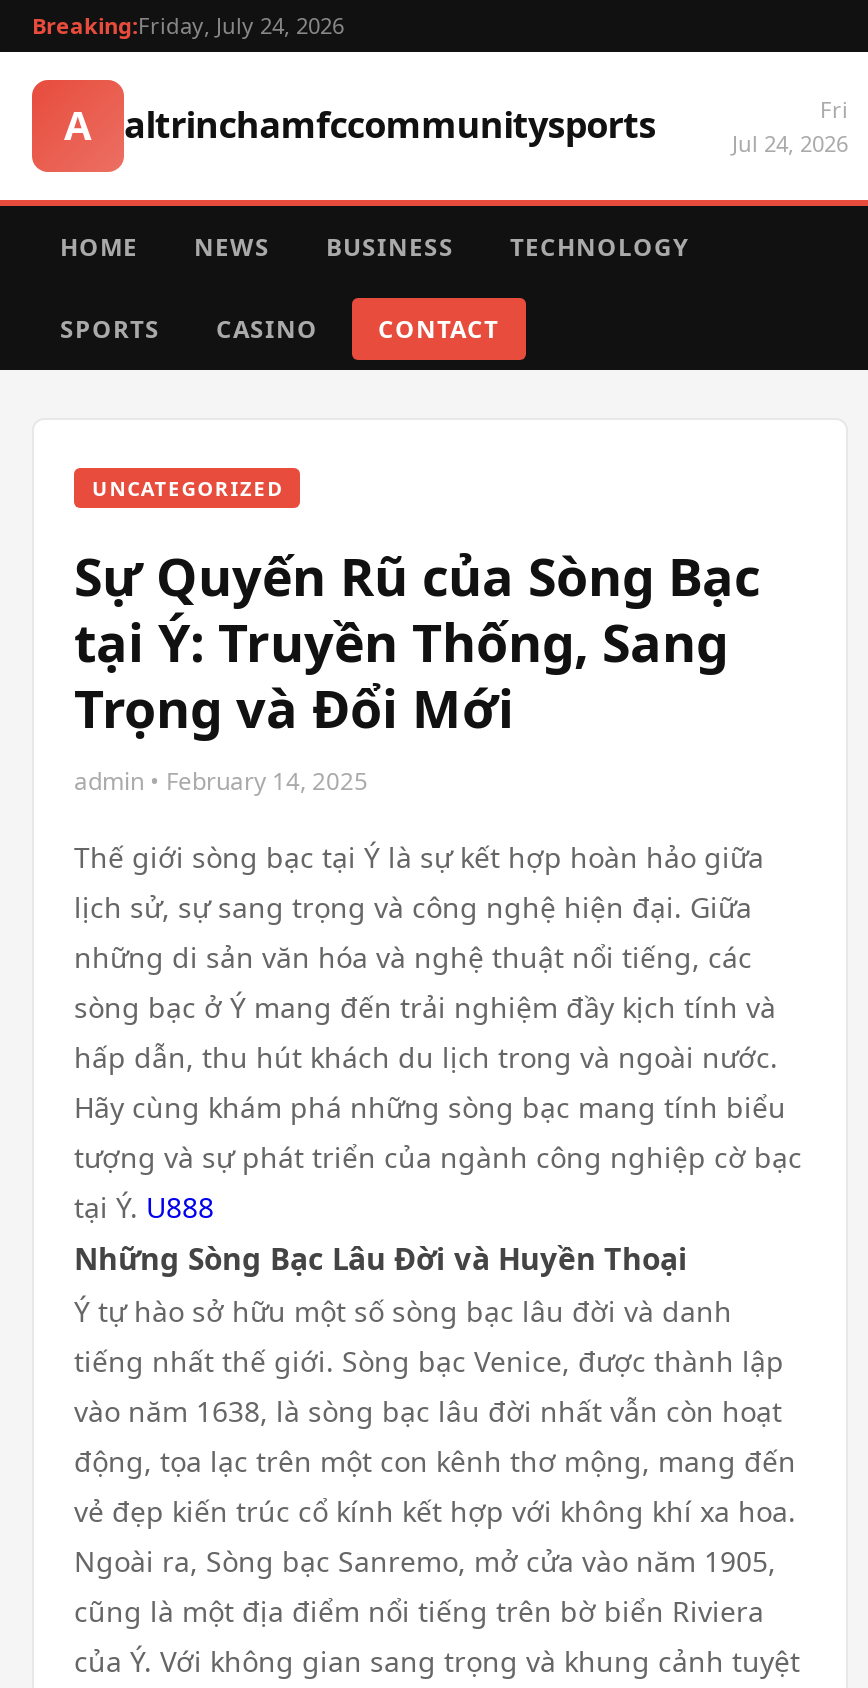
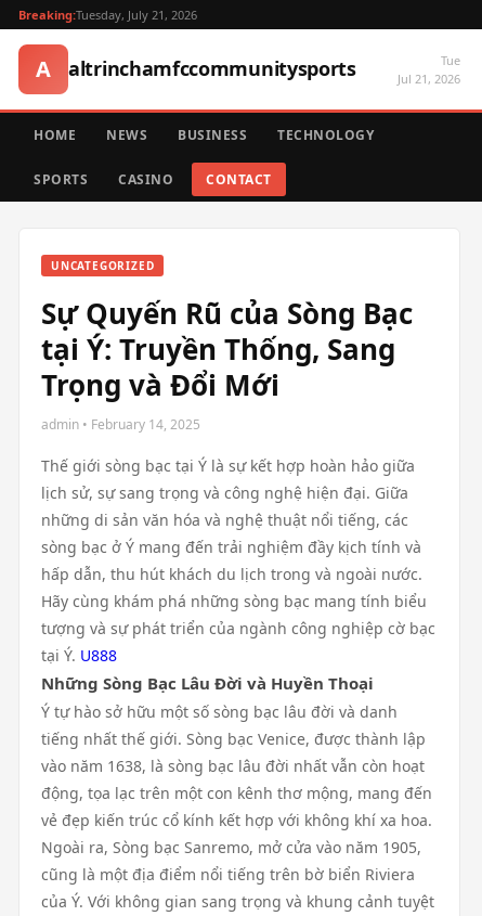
[32,10,344,40] Breaking:Friday, July 24, 2026 -> [18,7,197,23] Breaking:Tuesday, July 21, 2026
[732,94,848,158] Fri | Jul 24, 2026 -> [398,52,460,87] Tue | Jul 21, 2026

